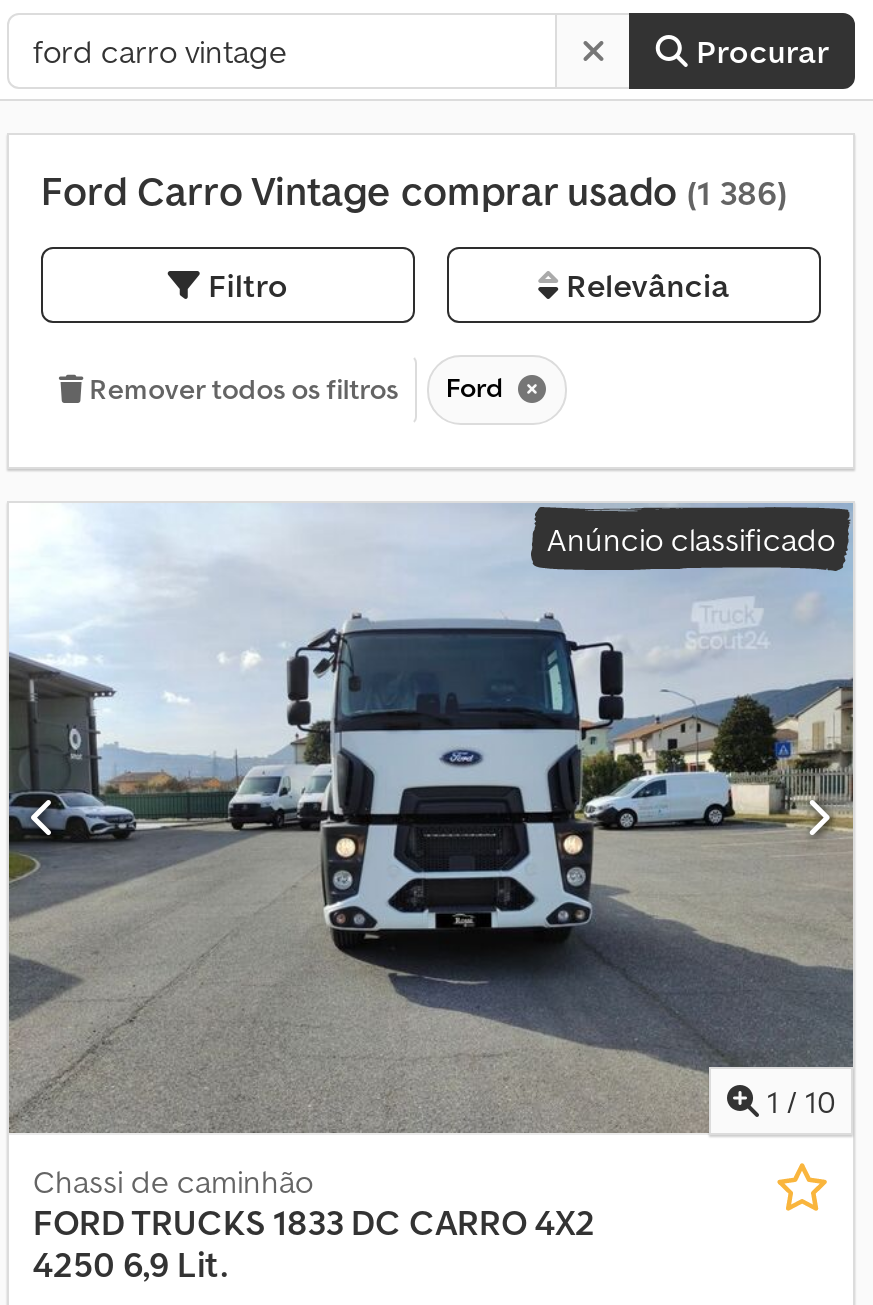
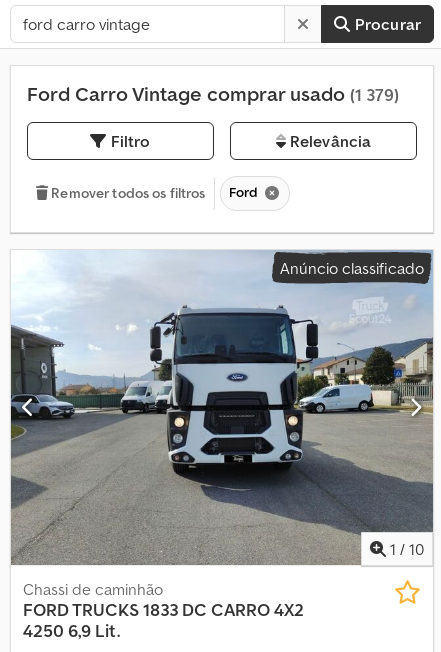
[41,165,787,217] Ford Carro Vintage comprar usado (1 386) -> [27,81,399,107] Ford Carro Vintage comprar usado (1 379)

